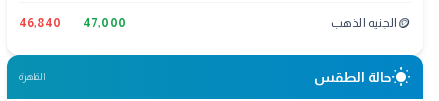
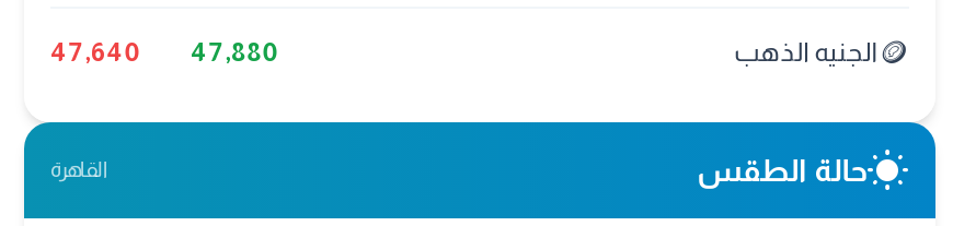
[19,16,61,30] 46,840 -> [50,36,142,67] 47,640
[83,16,126,30] 47,000 -> [191,36,280,67] 47,880

